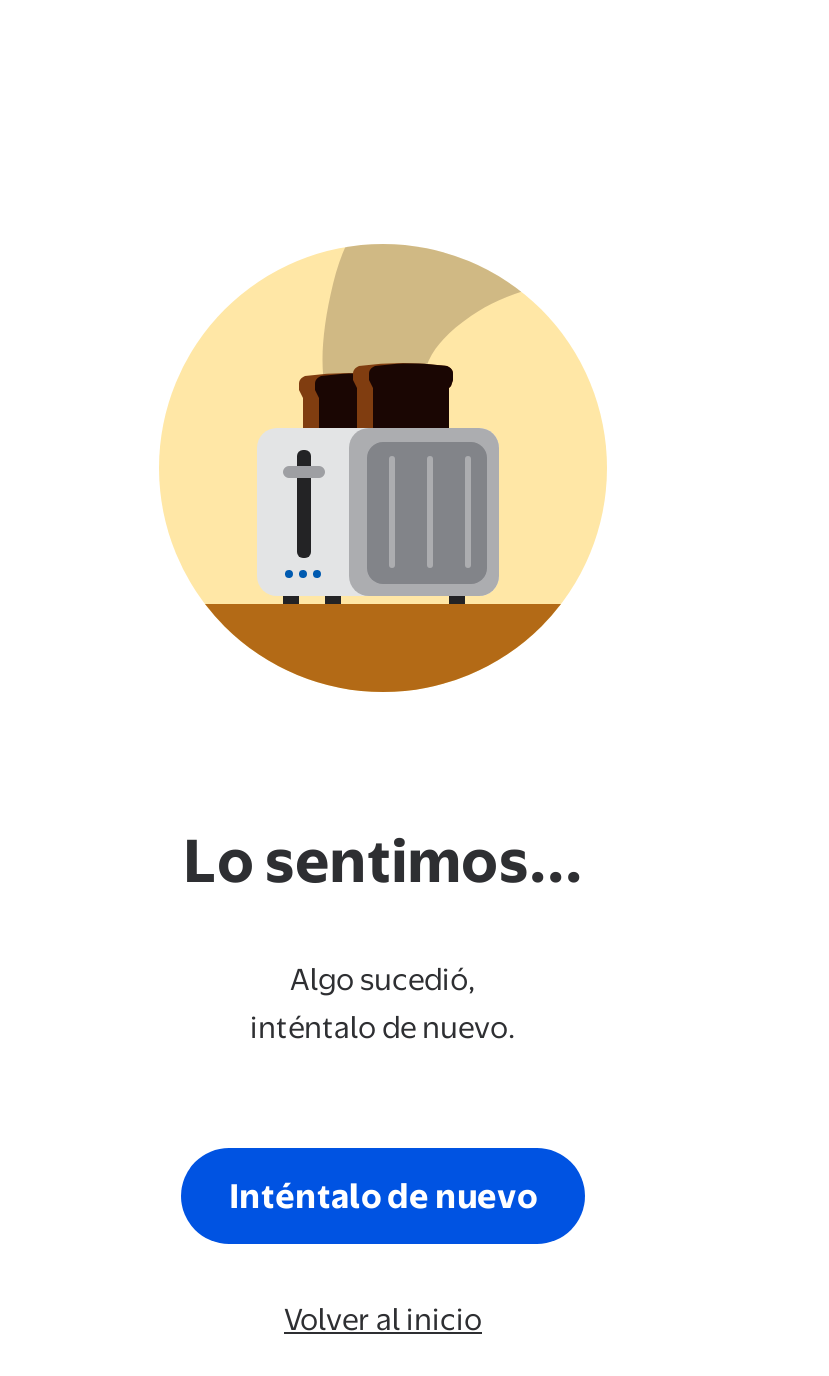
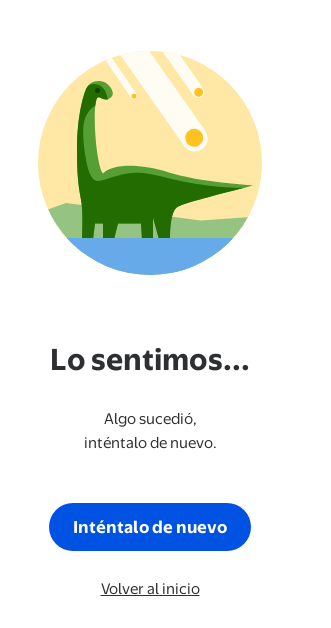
[181,244,581,694] [image] -> [48,52,252,276] [image]

